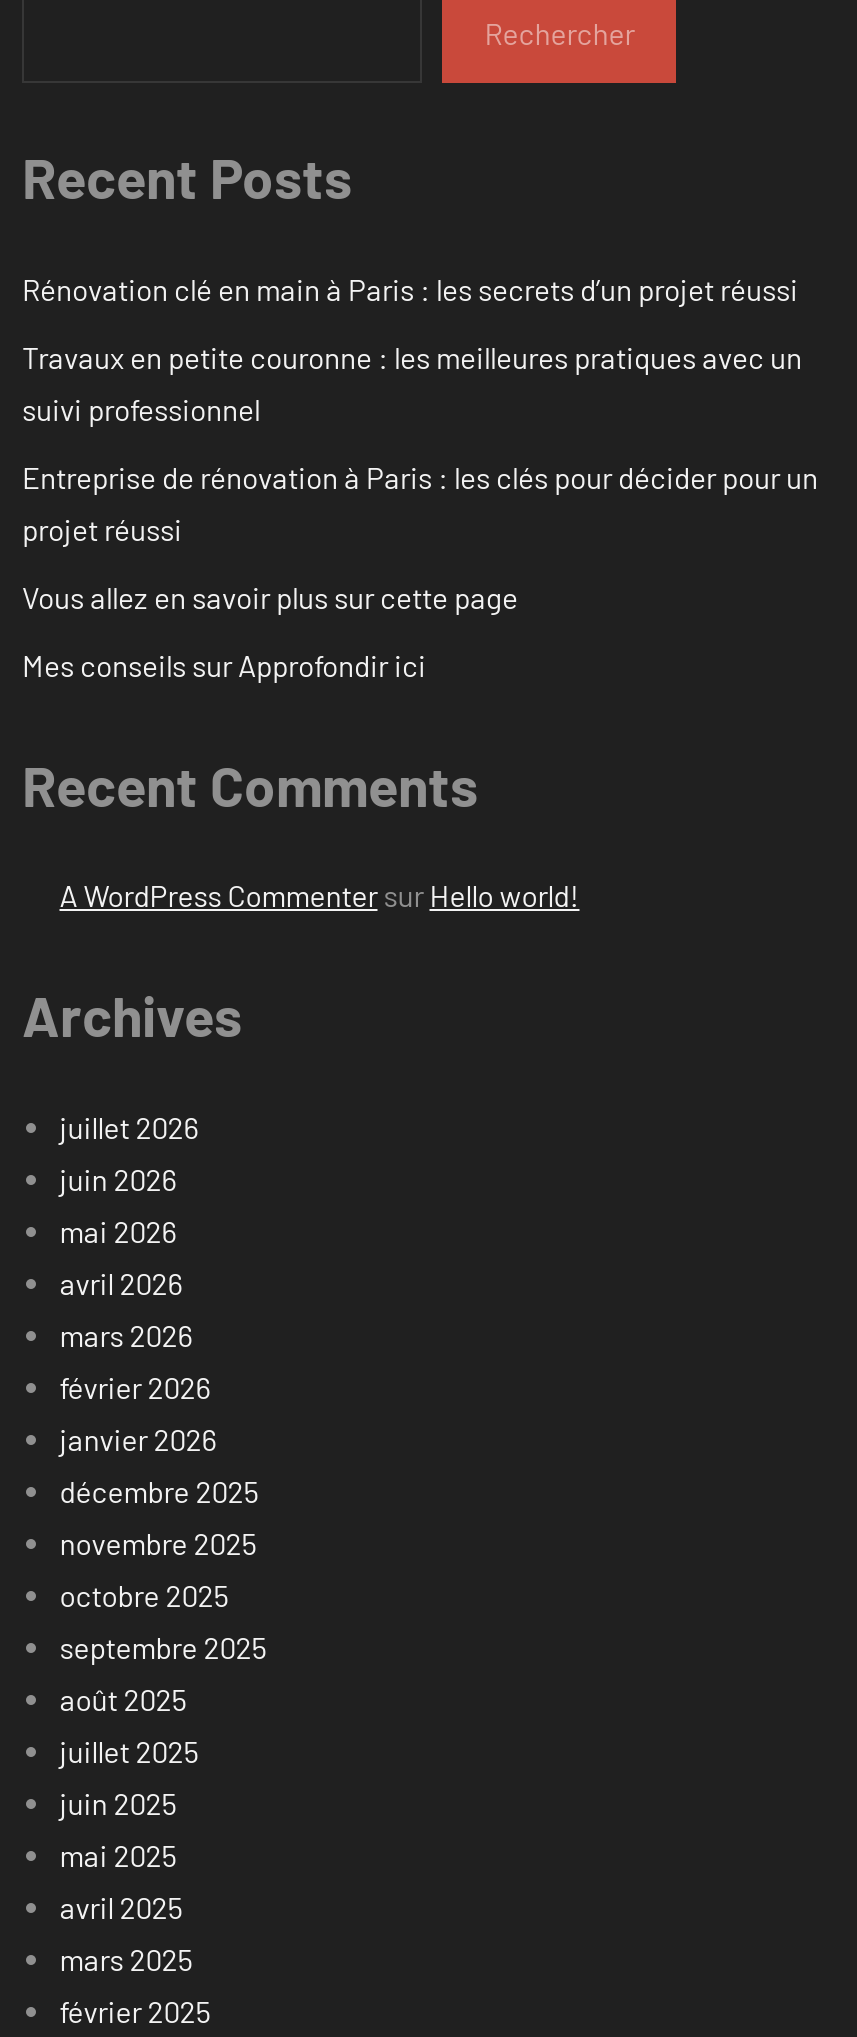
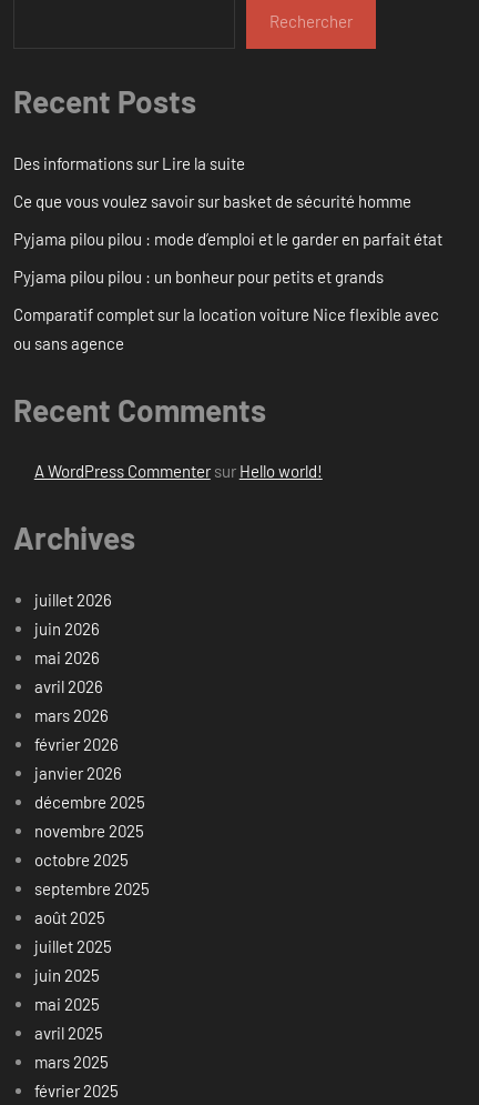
[22,271,798,307] Rénovation clé en main à Paris : les secrets d’un projet réussi -> [13,153,245,173] Des informations sur Lire la suite
[22,339,802,427] Travaux en petite couronne : les meilleures pratiques avec un | suivi professionnel -> [13,191,411,211] Ce que vous voulez savoir sur basket de sécurité homme
[22,459,818,547] Entreprise de rénovation à Paris : les clés pour décider pour un | projet réussi -> [13,229,442,249] Pyjama pilou pilou : mode d’emploi et le garder en parfait état
[22,579,518,615] Vous allez en savoir plus sur cette page -> [13,266,384,286] Pyjama pilou pilou : un bonheur pour petits et grands
[22,647,426,683] Mes conseils sur Approfondir ici -> [13,304,439,353] Comparatif complet sur la location voiture Nice flexible avec | ou sans agence

